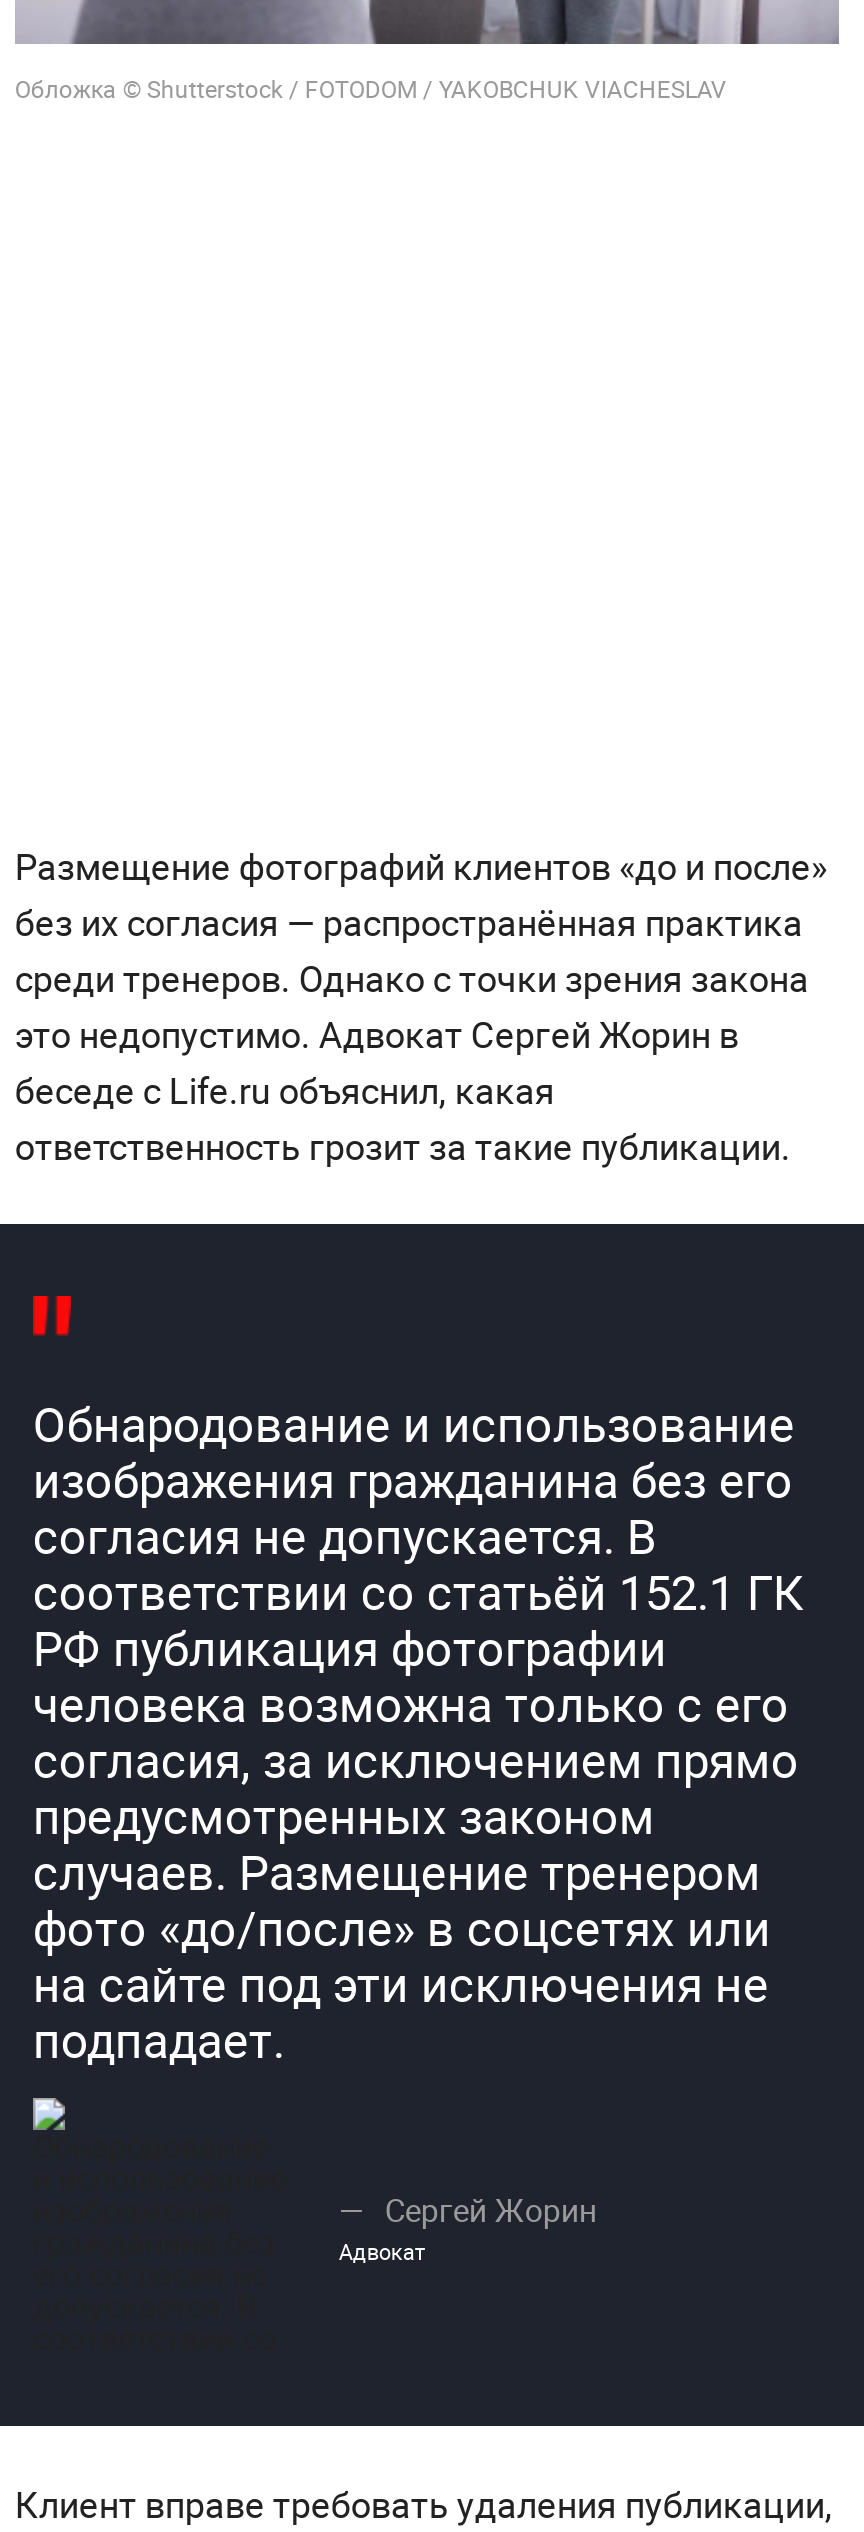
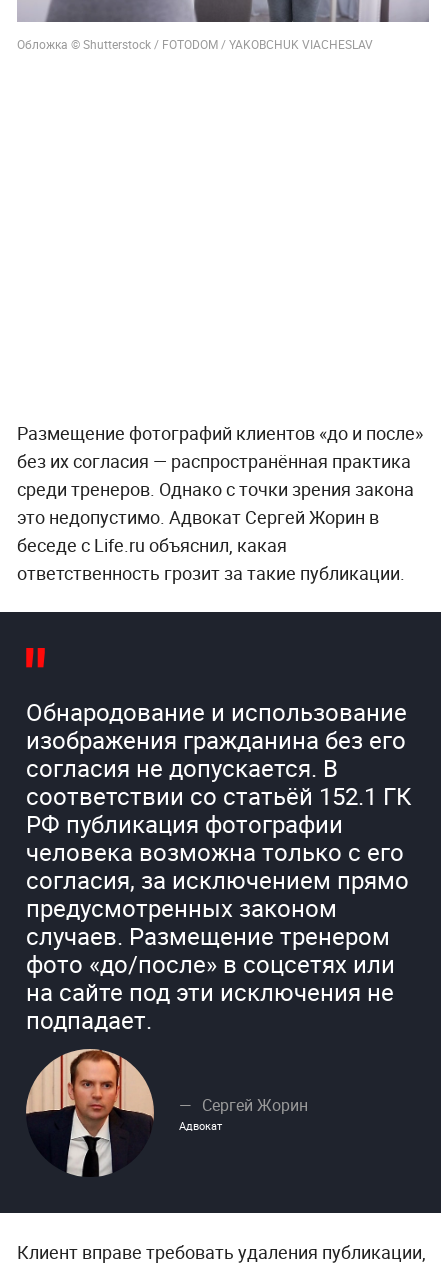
none -> [25,1048,155,1177] [image]

